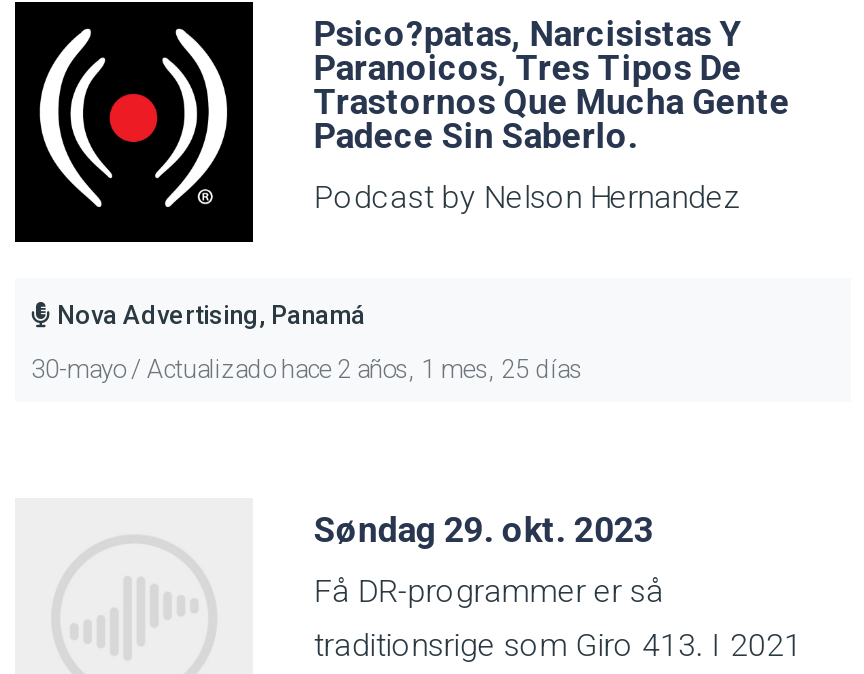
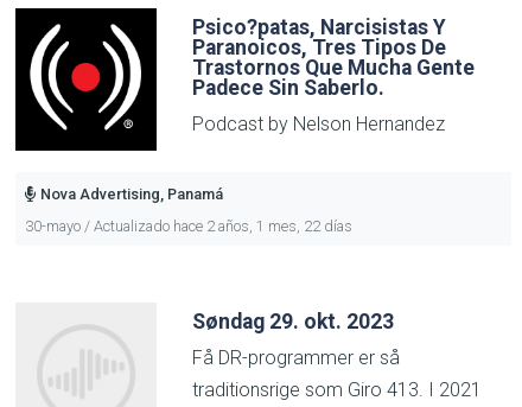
[31,355,583,385] 30-mayo / Actualizado hace 2 años, 1 mes, 25 días -> [25,218,352,235] 30-mayo / Actualizado hace 2 años, 1 mes, 22 días

